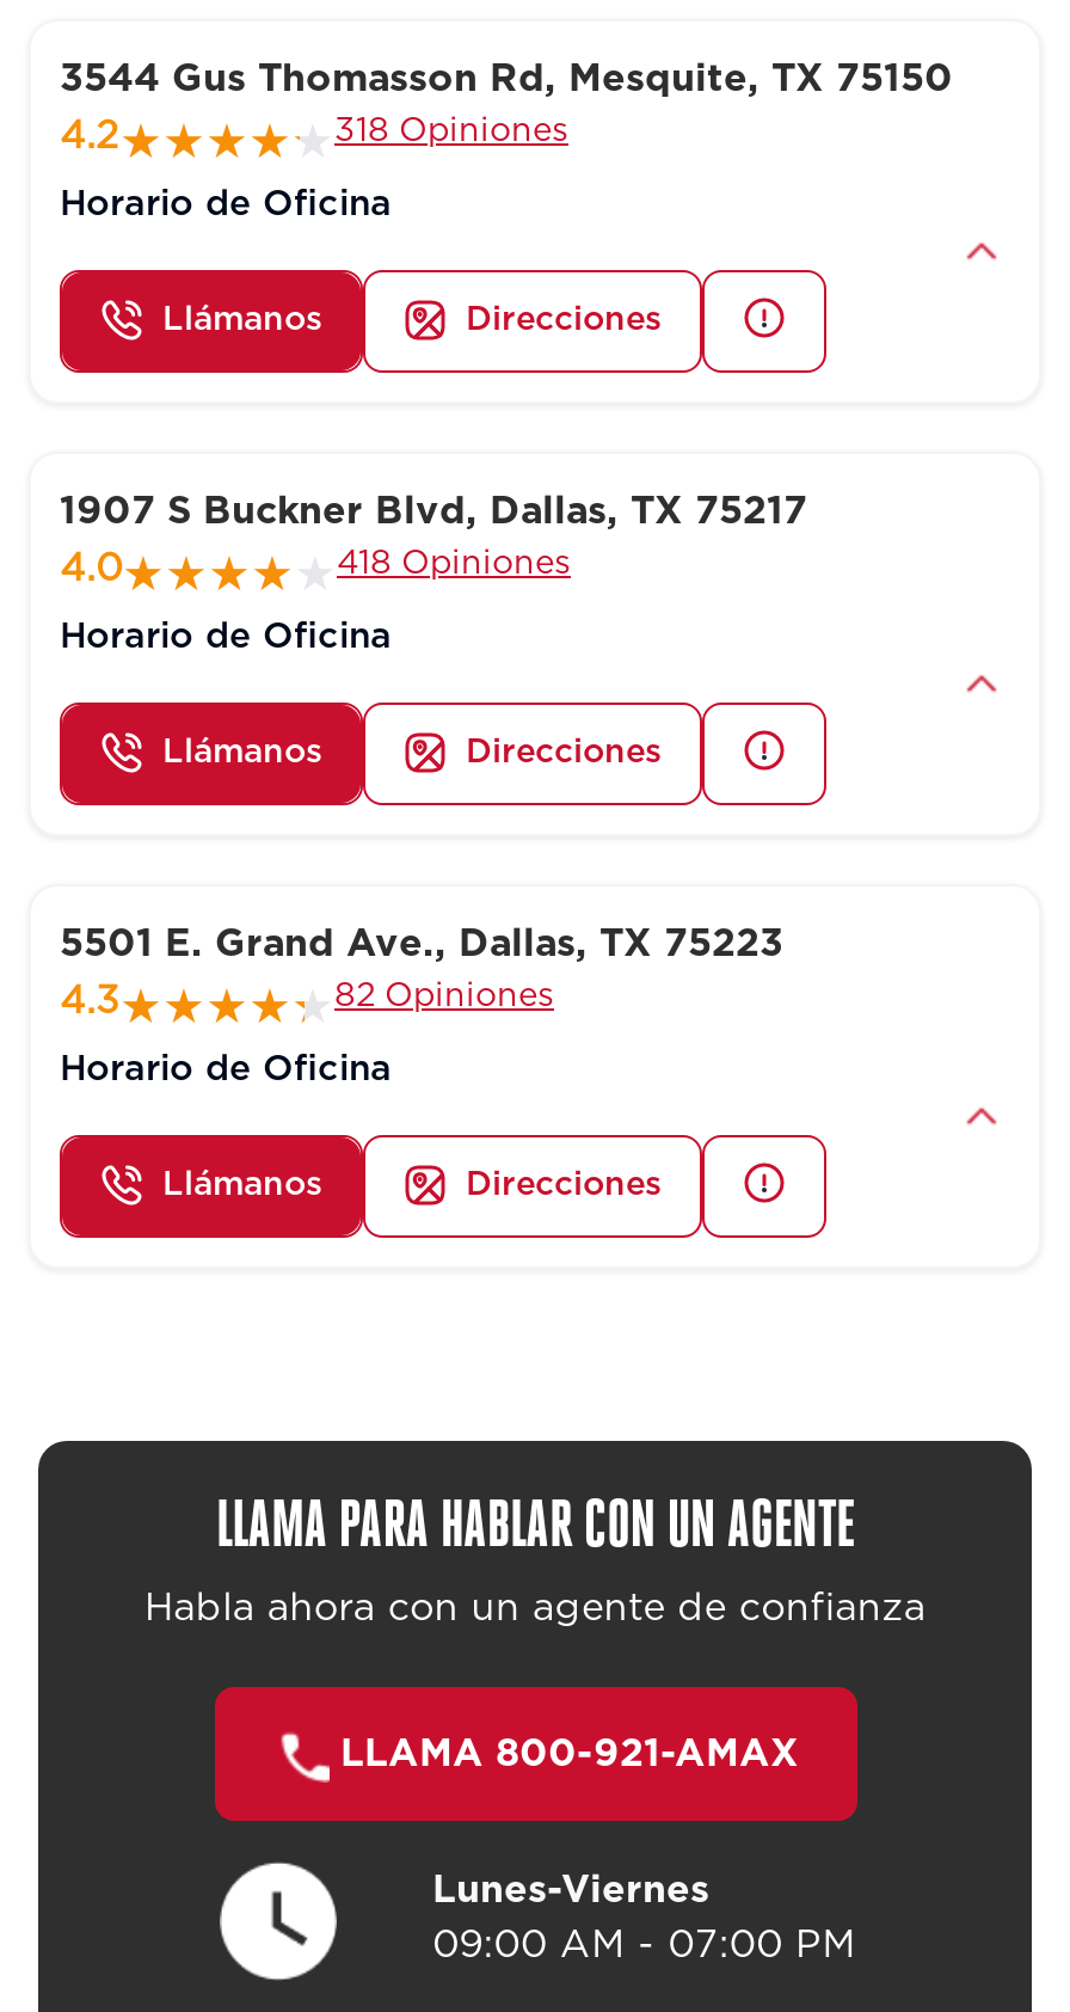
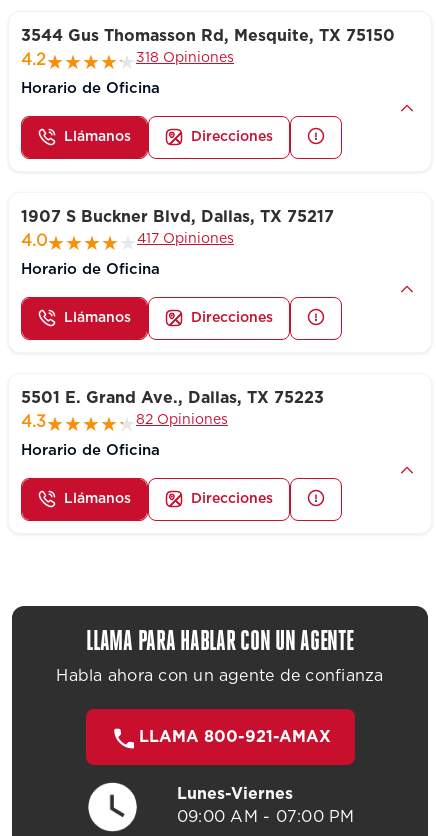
[337,546,571,579] 418 Opiniones -> [137,231,234,245] 417 Opiniones

